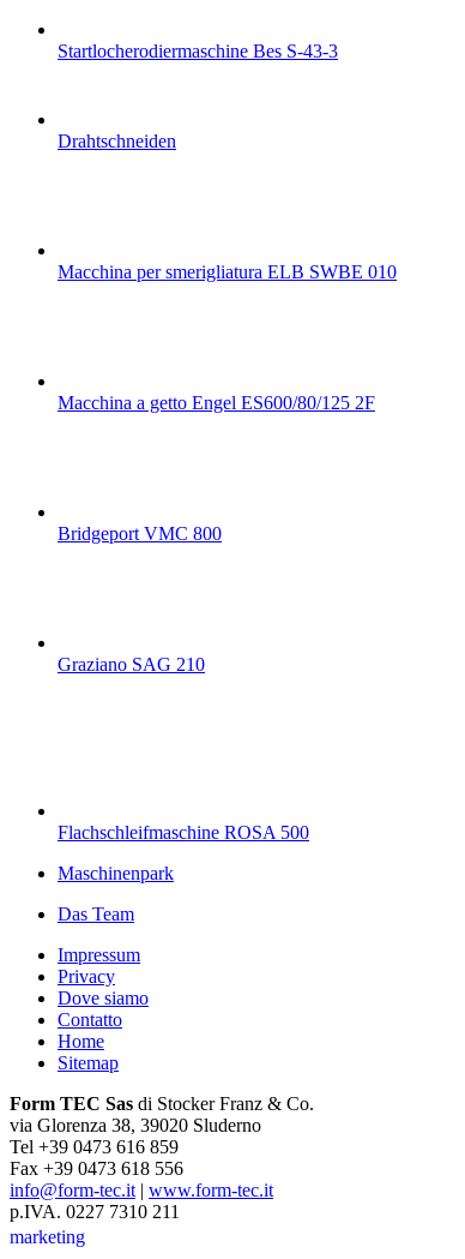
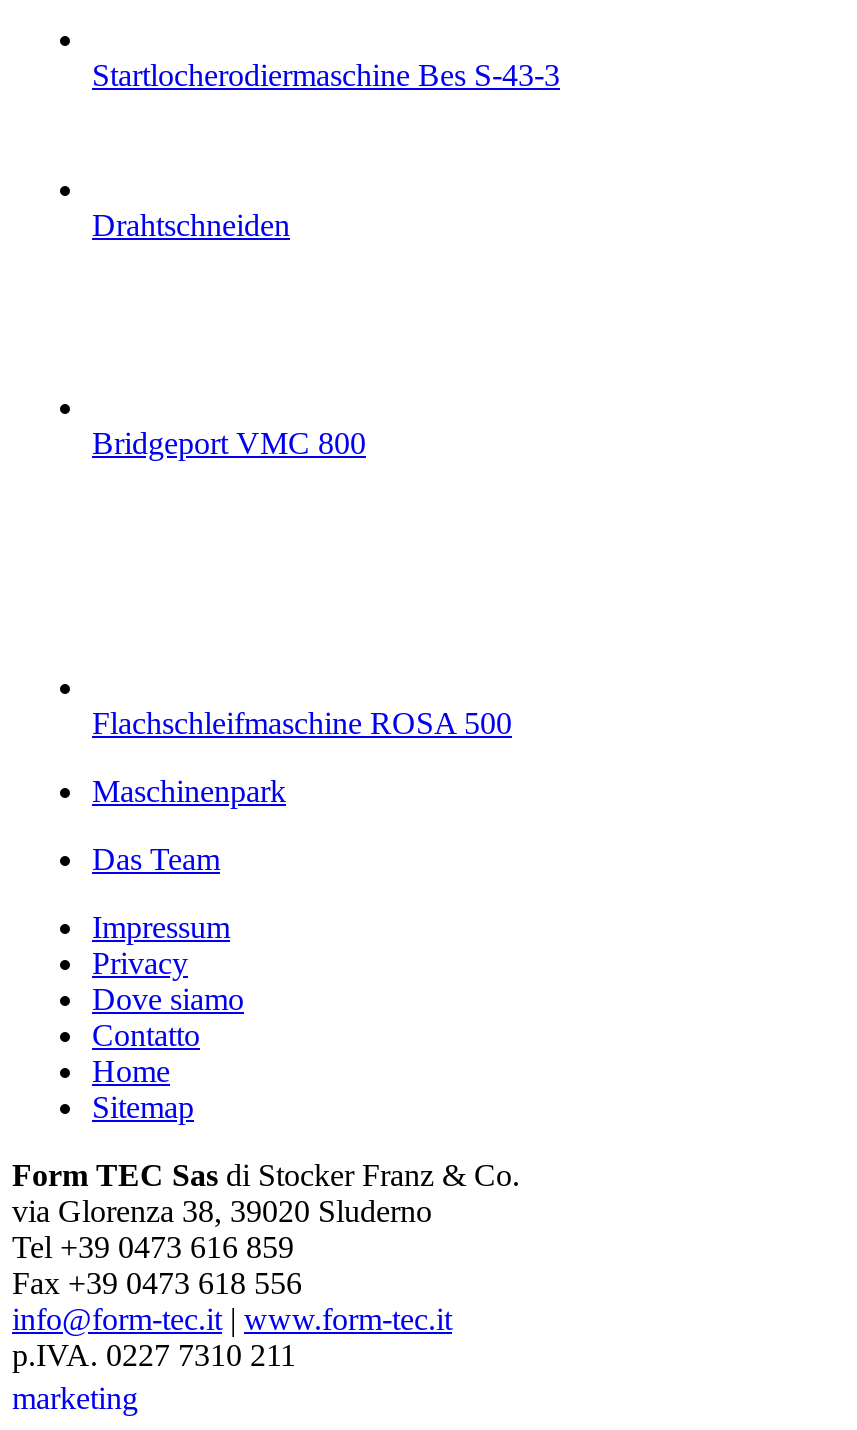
[58,262,397,283] Macchina per smerigliatura ELB SWBE 010 -> none
[58,393,375,413] Macchina a getto Engel ES600/80/125 2F -> none
[58,655,205,675] Graziano SAG 210 -> none

